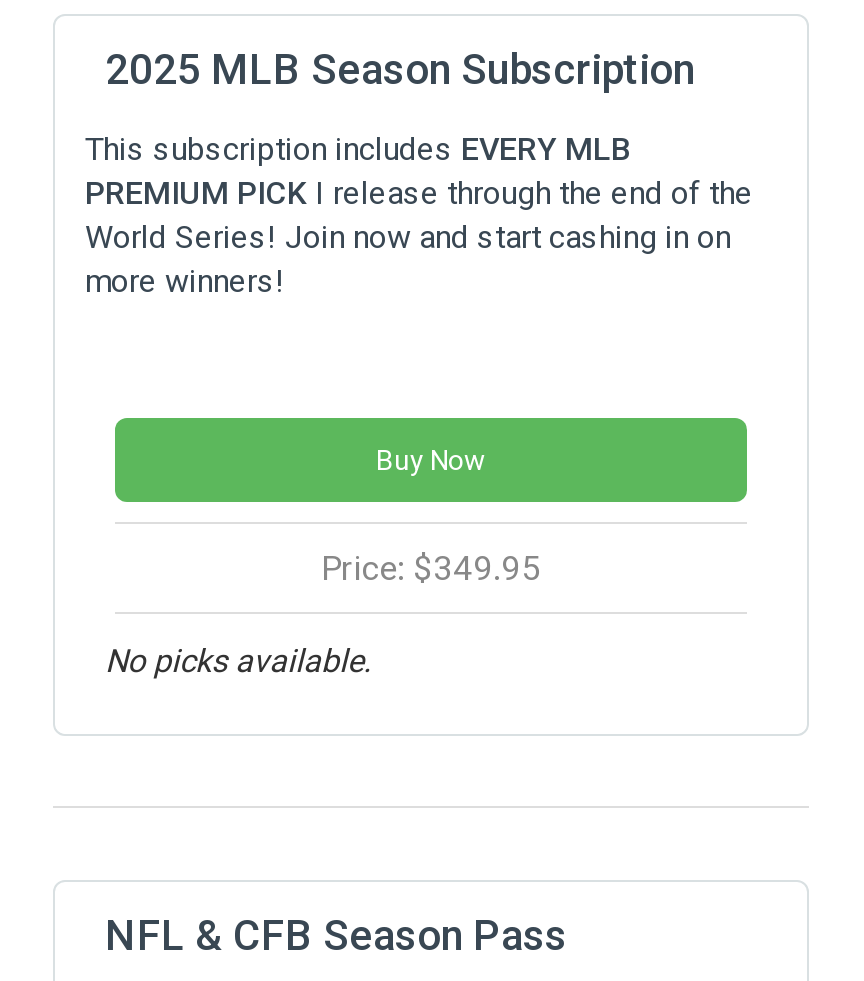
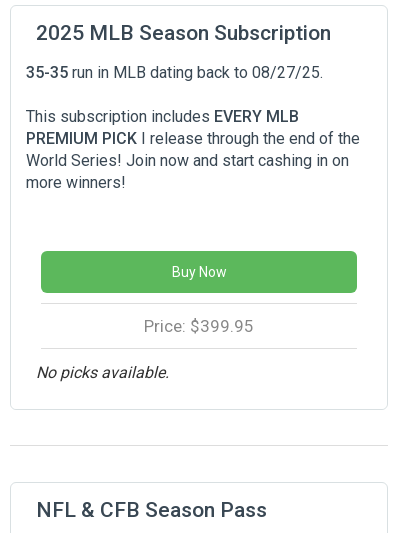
none -> [26,63,323,82] 35-35 run in MLB dating back to 08/27/25.
[321,548,541,588] Price: $349.95 -> [144,316,254,336] Price: $399.95

